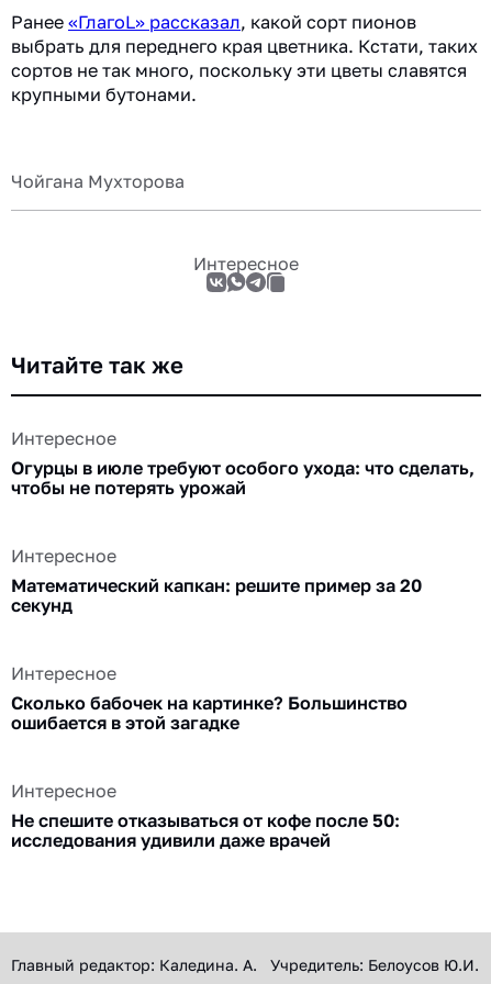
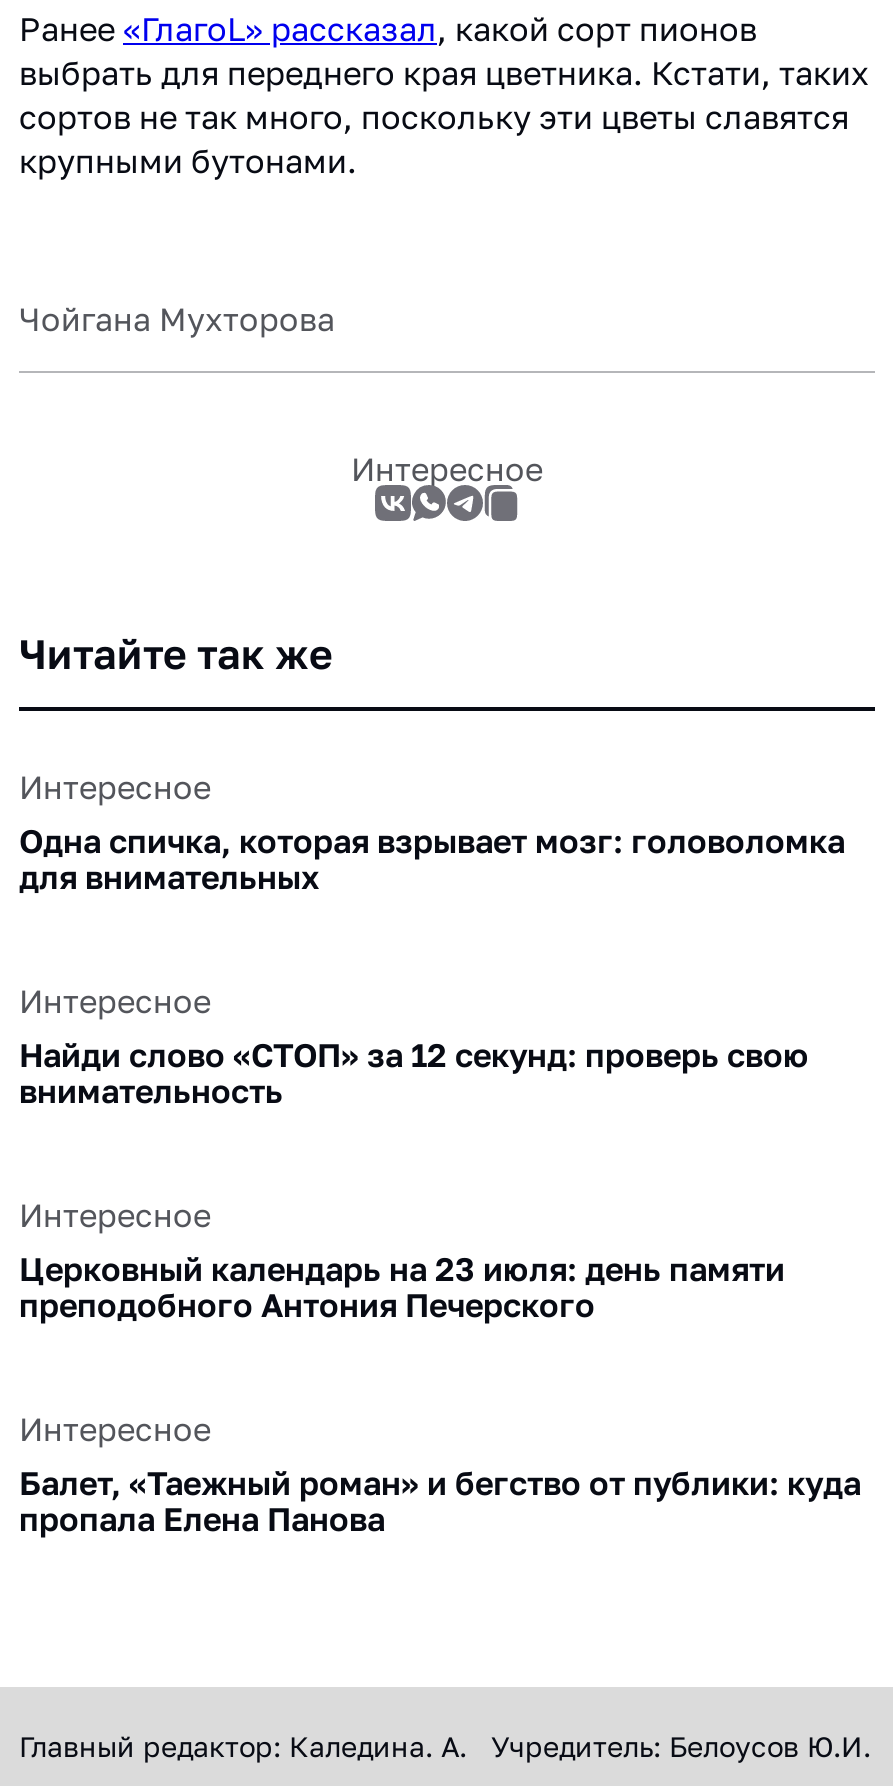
[11,457,475,499] Огурцы в июле требуют особого ухода: что сделать, | чтобы не потерять урожай -> [19,822,845,898] Одна спичка, которая взрывает мозг: головоломка | для внимательных
[11,574,422,616] Математический капкан: решите пример за 20 | секунд -> [19,1036,809,1112] Найди слово «СТОП» за 12 секунд: проверь свою | внимательность
[11,692,408,734] Сколько бабочек на картинке? Большинство | ошибается в этой загадке -> [19,1250,785,1326] Церковный календарь на 23 июля: день памяти | преподобного Антония Печерского
[11,809,400,851] Не спешите отказываться от кофе после 50: | исследования удивили даже врачей -> [19,1464,861,1540] Балет, «Таежный роман» и бегство от публики: куда | пропала Елена Панова

